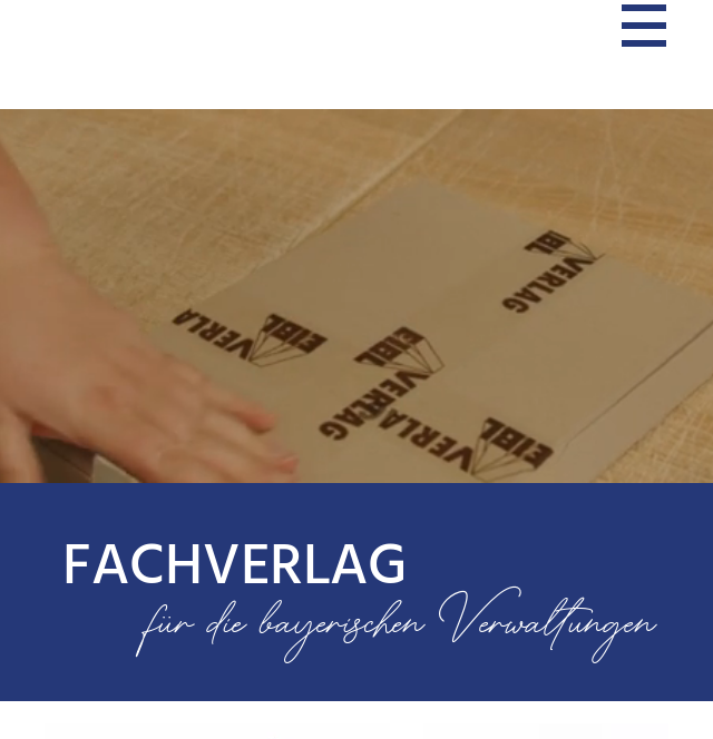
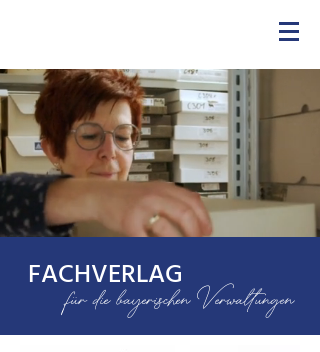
[7,107,706,485] [image] -> [3,68,317,237] [image]

